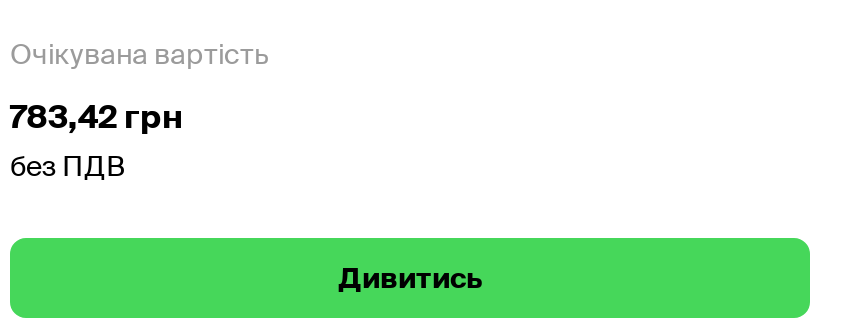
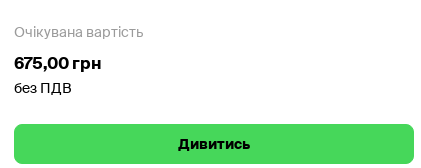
[10,96,184,138] 783,42 грн -> [14,53,102,74] 675,00 грн

